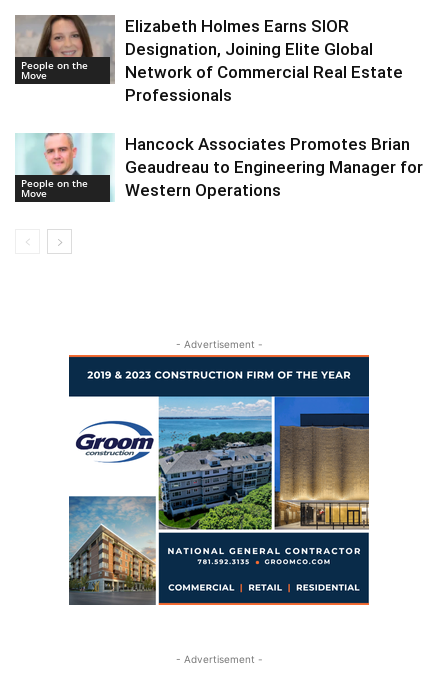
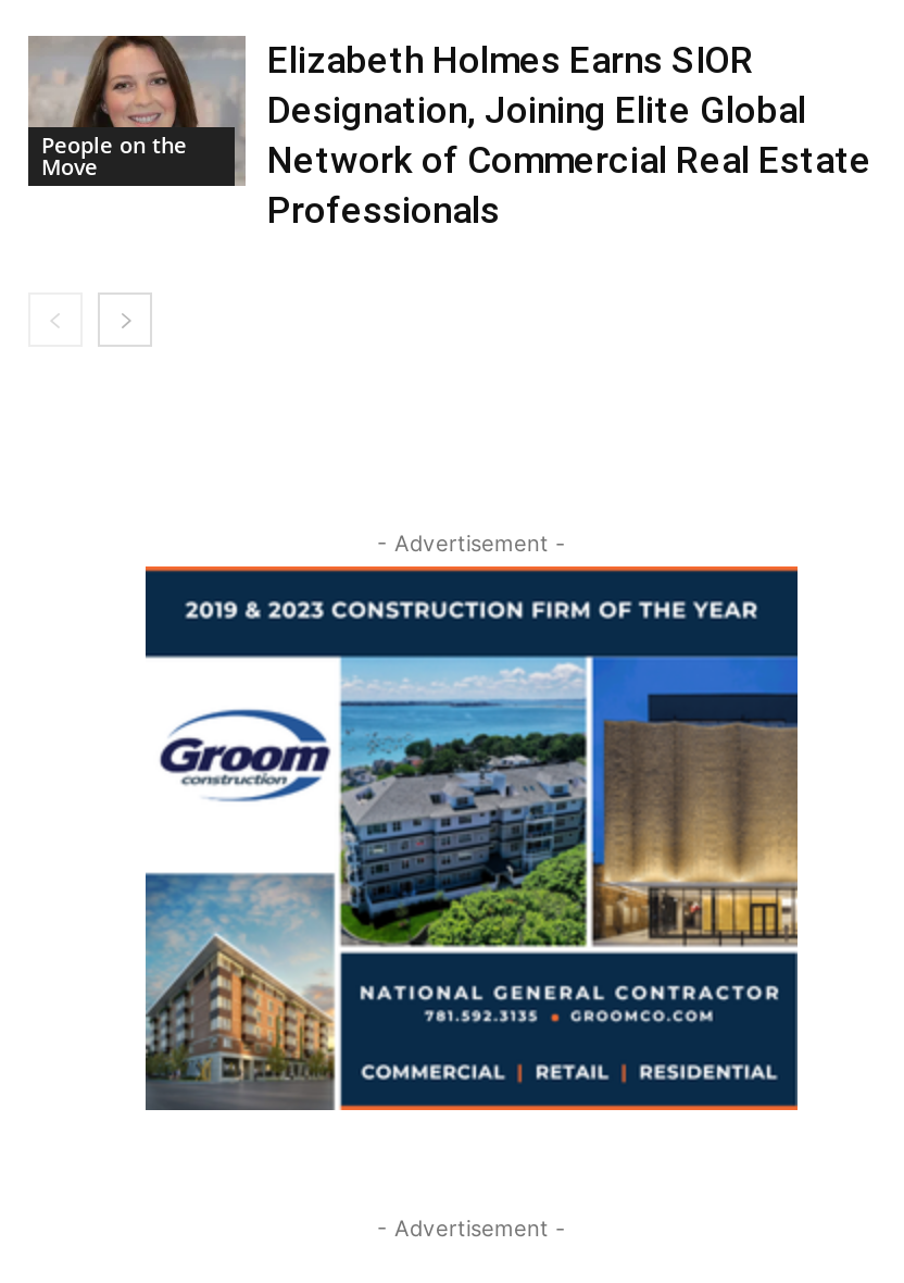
[16,133,111,203] [image] | People on the | Move -> none
[125,134,423,200] Hancock Associates Promotes Brian | Geaudreau to Engineering Manager for | Western Operations -> none

